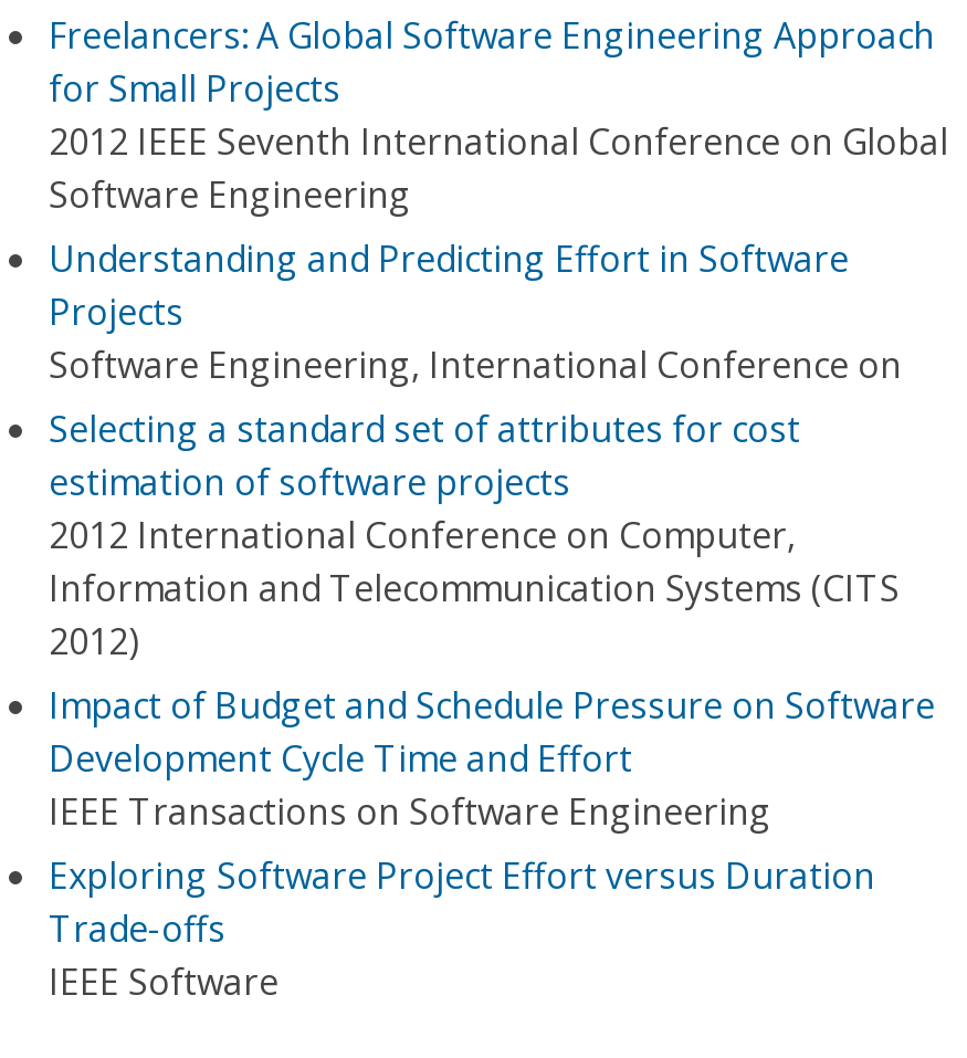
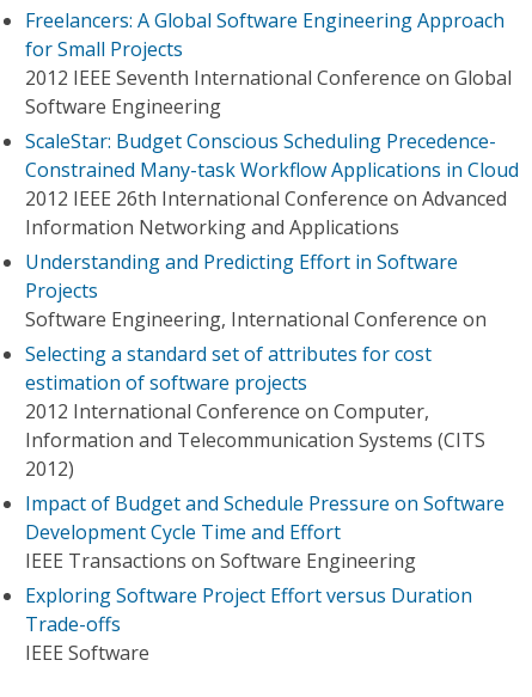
none -> [25,128,519,240] ScaleStar: Budget Conscious Scheduling Precedence- | Constrained Many-task Workflow Applications in Cloud | 2012 IEEE 26th International Conference on Advanced | Information Networking and Applications

